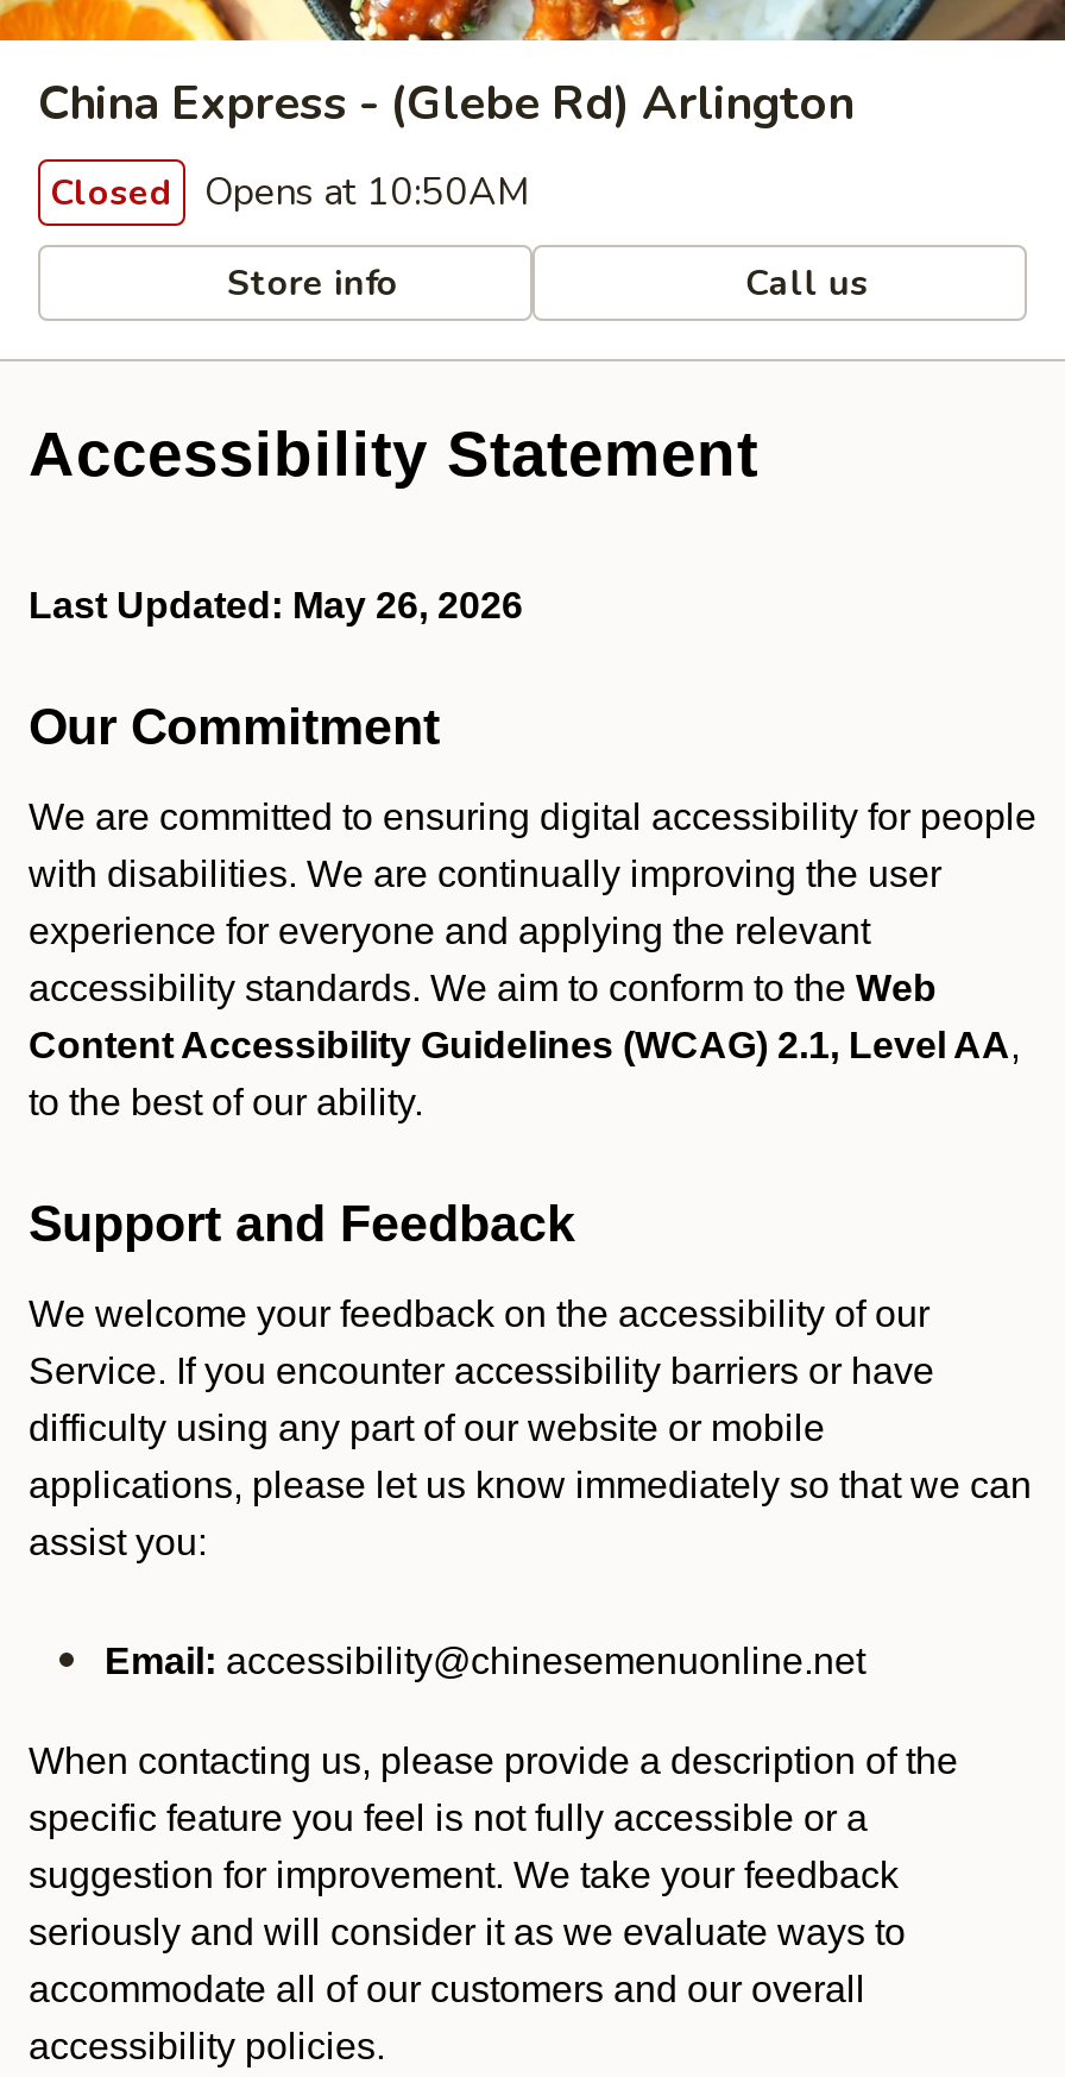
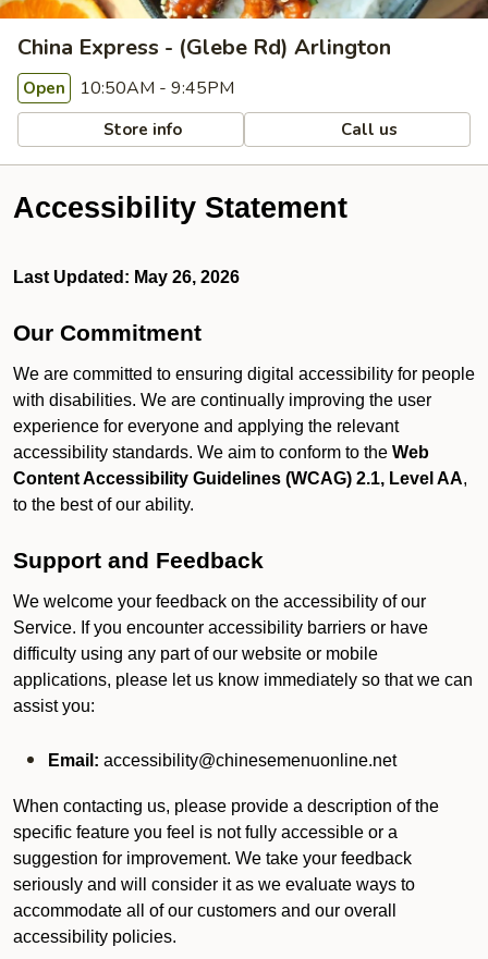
[50,166,530,219] Closed Opens at 10:50AM -> [23,76,234,100] Open 10:50AM - 9:45PM

